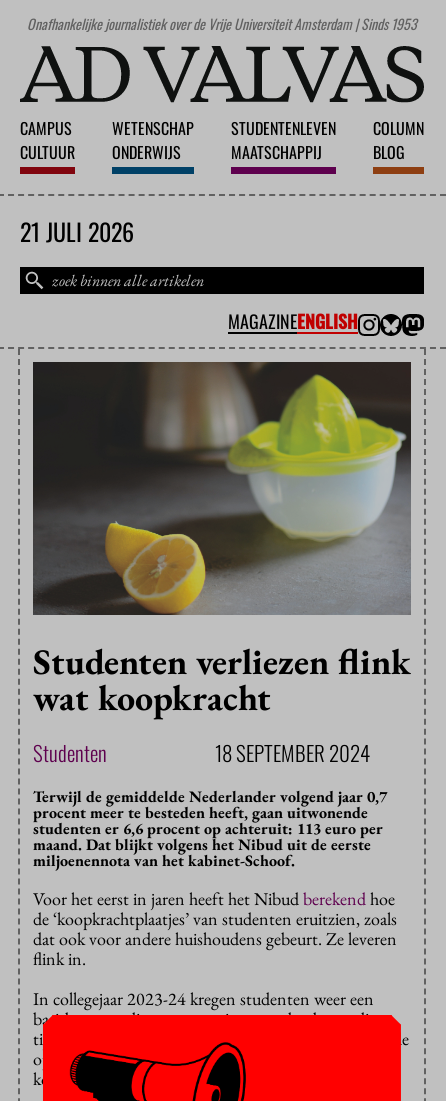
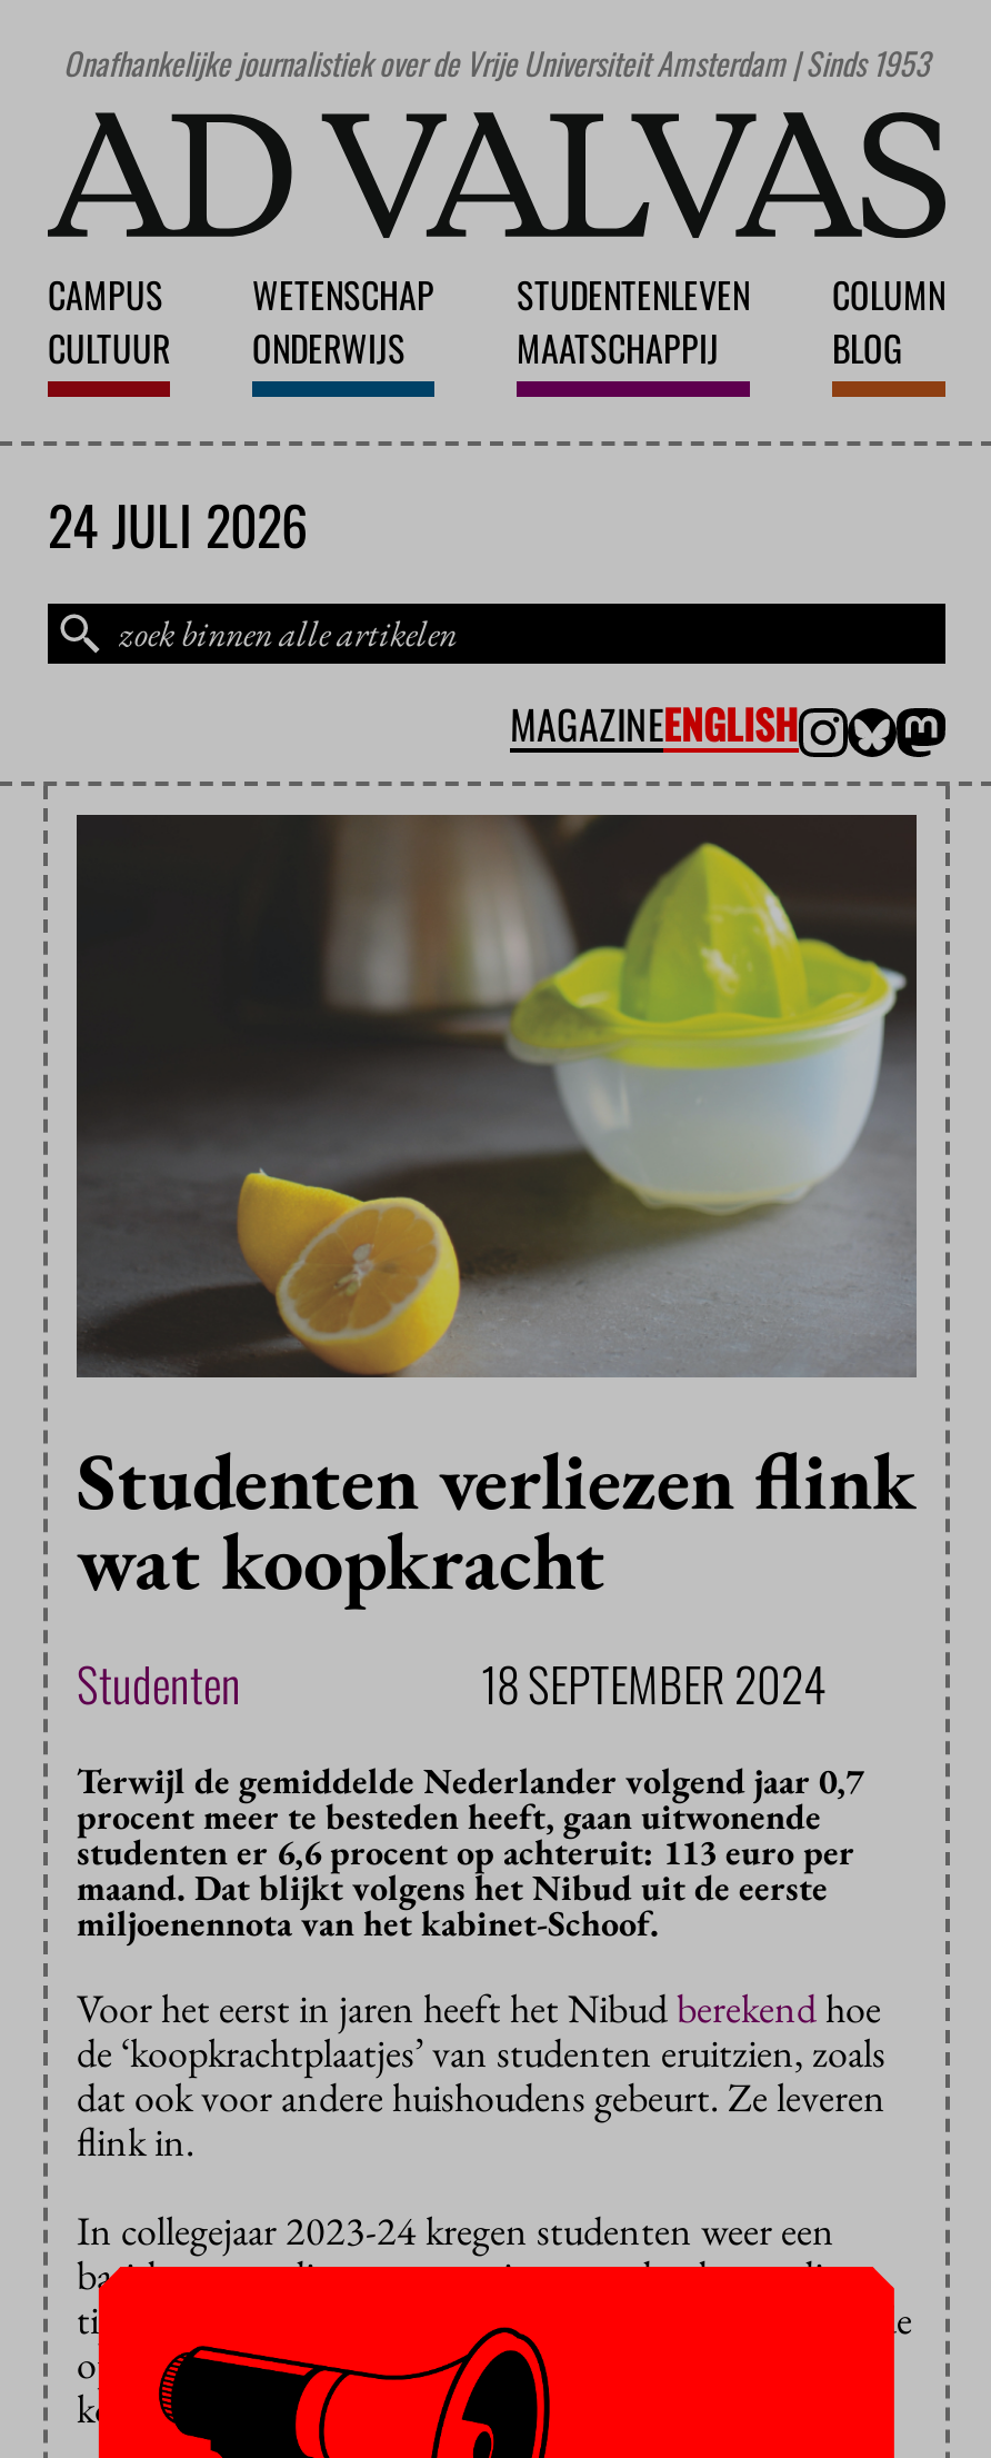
[20,213,134,249] 21 JULI 2026 -> [48,484,308,565] 24 JULI 2026

